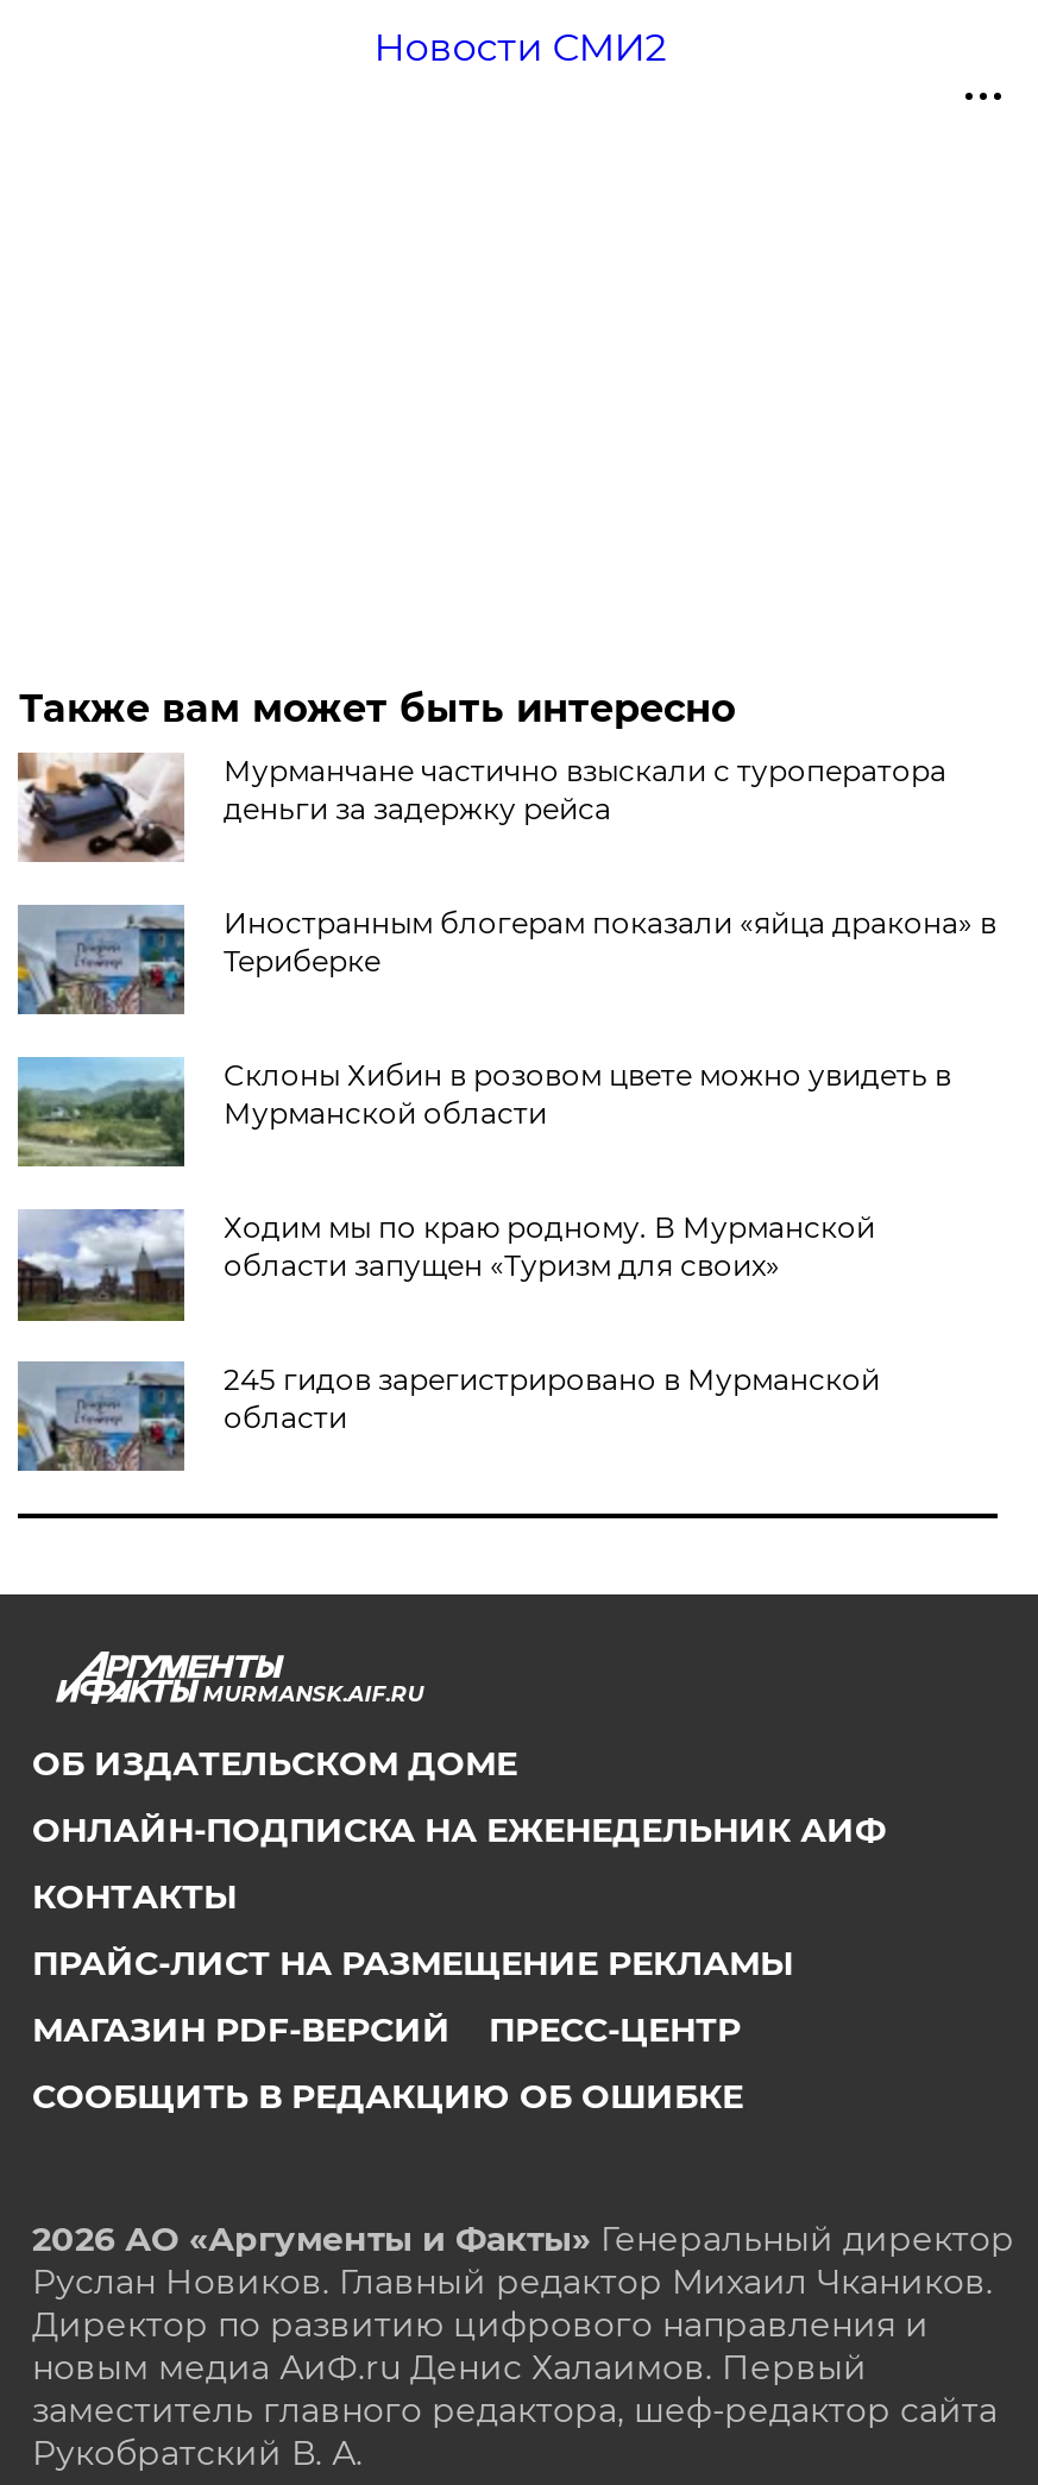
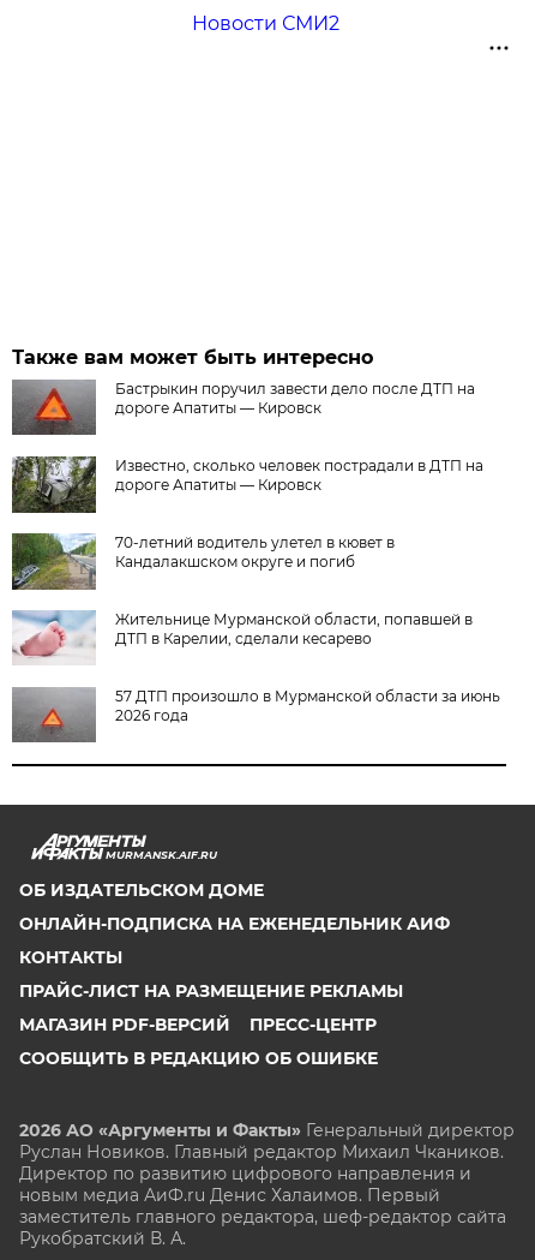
[18,753,946,864] [image] | Мурманчане частично взыскали с туроператора | деньги за задержку рейса -> [11,380,476,436] [image] | Бастрыкин поручил завести дело после ДТП на | дороге Апатиты — Кировск
[15,905,996,1017] [image] | Иностранным блогерам показали «яйца дракона» в | Териберке -> [11,455,484,514] [image] | Известно, сколько человек пострадали в ДТП на | дороге Апатиты — Кировск
[15,1055,951,1169] [image] | Склоны Хибин в розовом цвете можно увидеть в | Мурманской области -> [11,532,395,591] [image] | 70-летний водитель улетел в кювет в | Кандалакшском округе и погиб
[15,1209,875,1323] [image] | Ходим мы по краю родному. В Мурманской | области запущен «Туризм для своих» -> [12,610,473,667] [image] | Жительнице Мурманской области, попавшей в | ДТП в Карелии, сделали кесарево
[15,1361,880,1471] [image] | 245 гидов зарегистрировано в Мурманской | области -> [12,687,501,742] [image] | 57 ДТП произошло в Мурманской области за июнь | 2026 года

